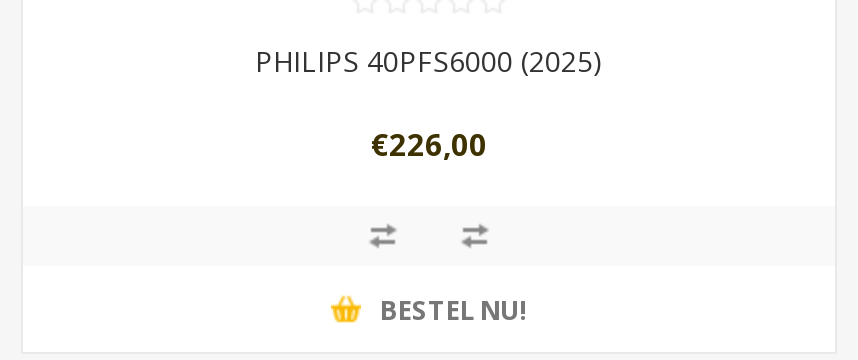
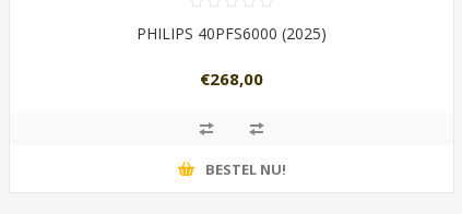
[371,124,487,164] €226,00 -> [200,68,263,90] €268,00

